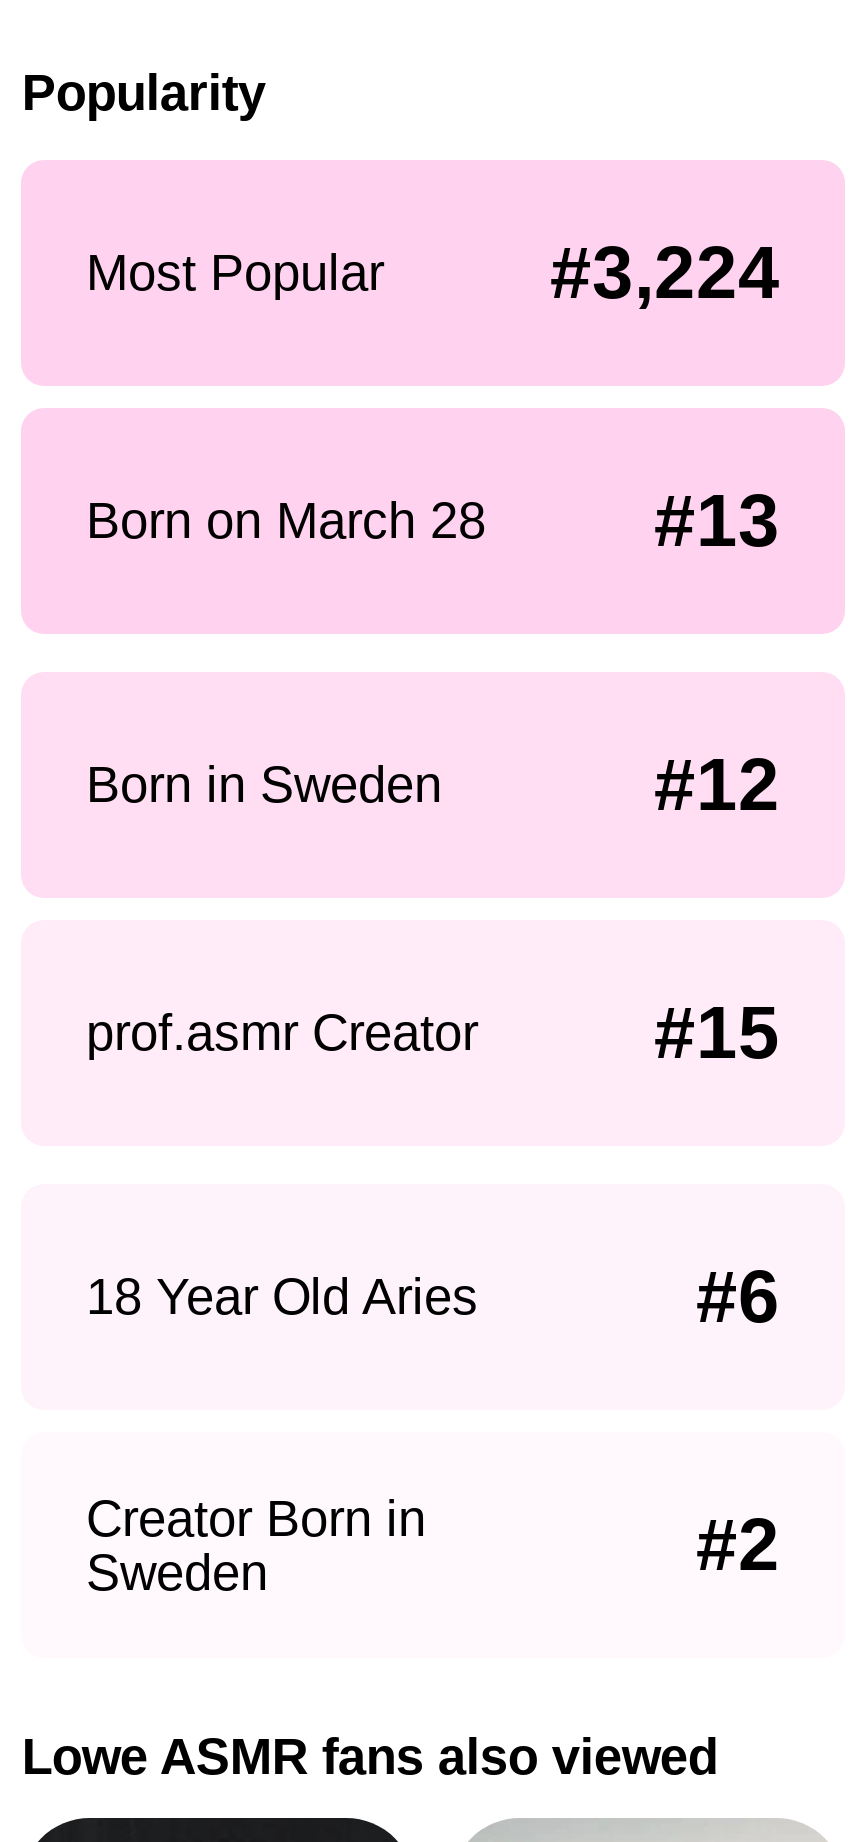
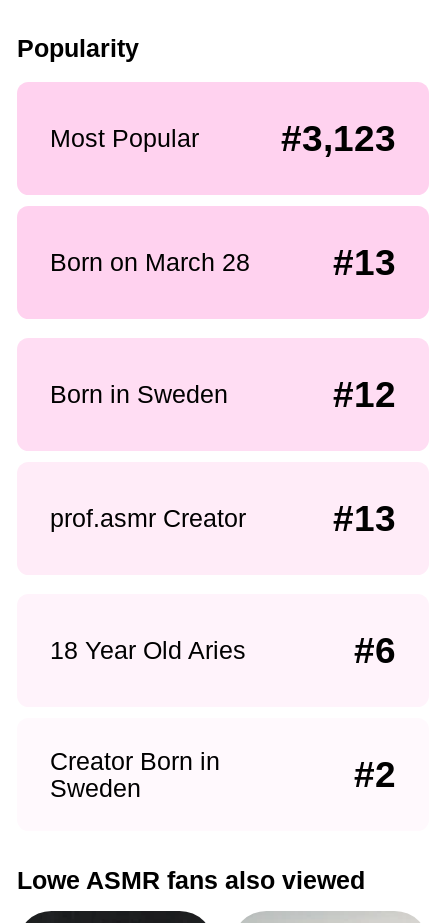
[550,232,780,314] #3,224 -> [281,118,396,159] #3,123
[654,993,780,1075] #15 -> [333,498,396,539] #13

